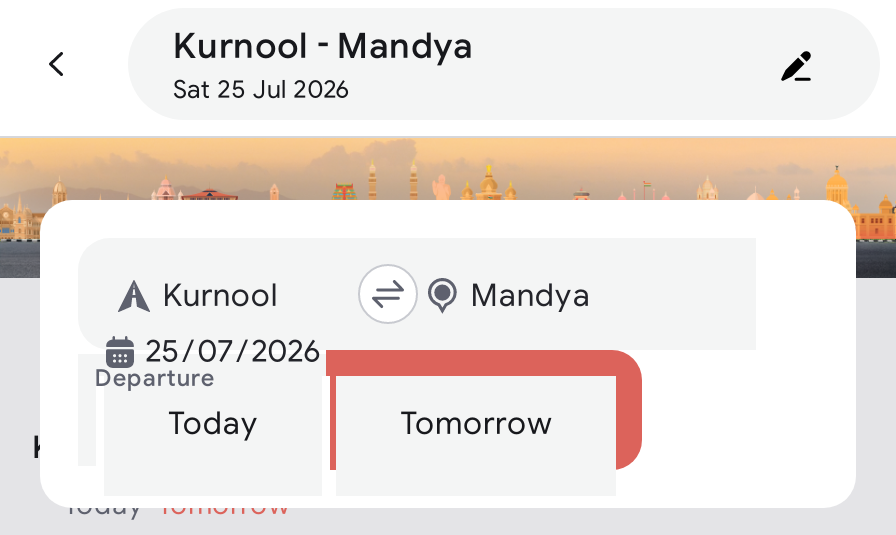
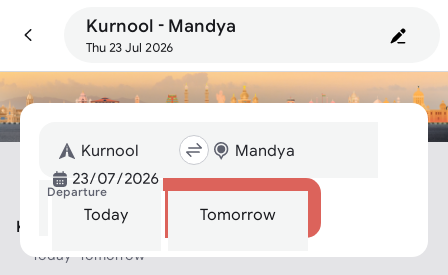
[173,74,351,104] Sat 25 Jul 2026 -> [86,40,174,55] Thu 23 Jul 2026

